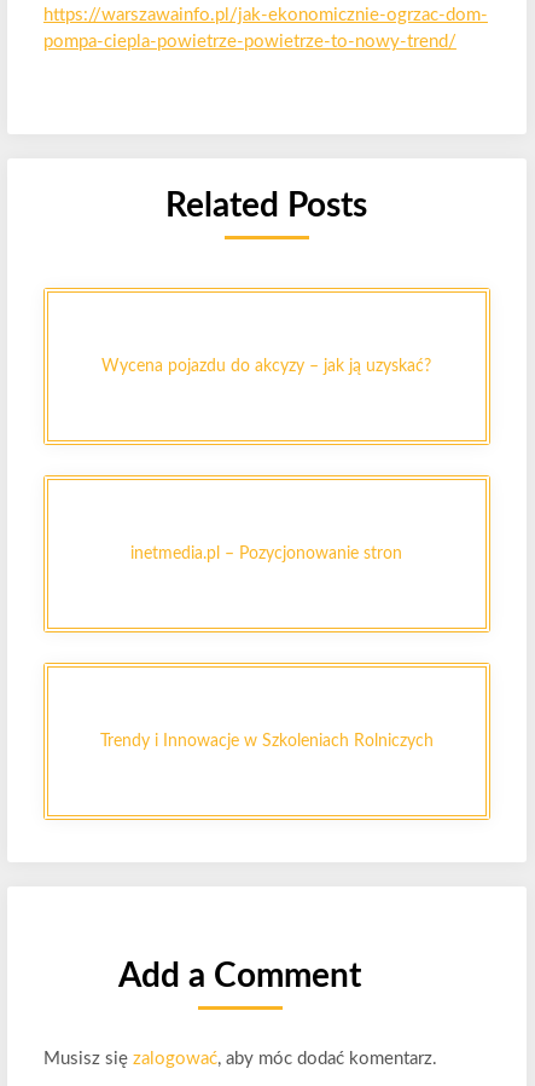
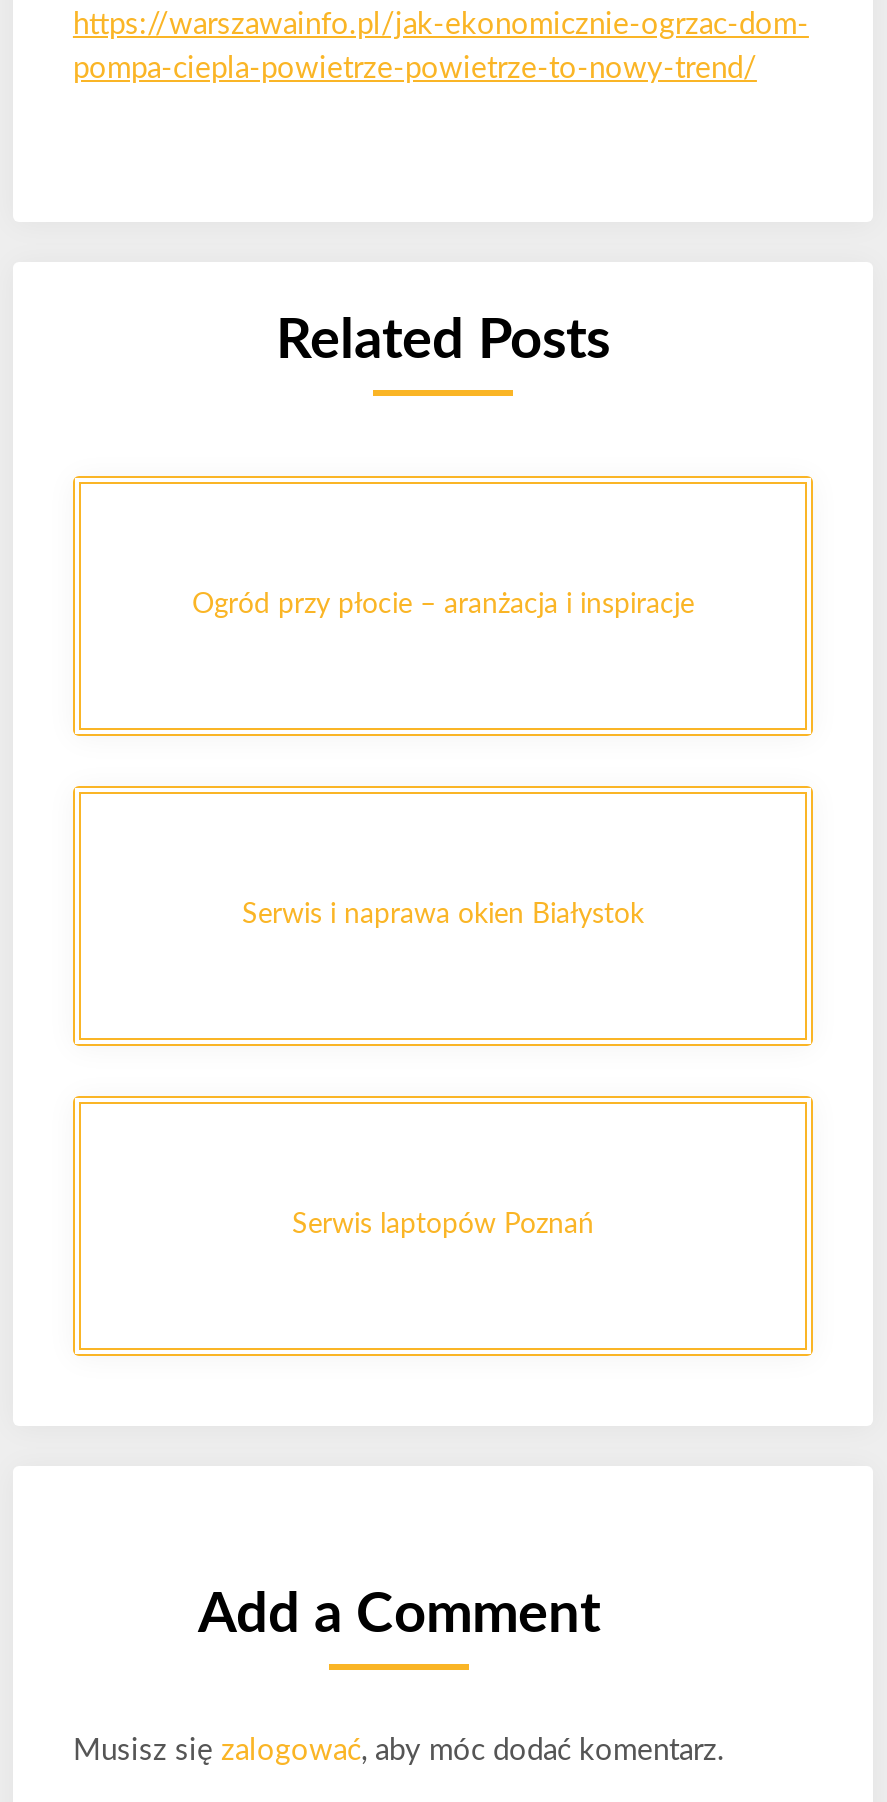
[102,357,432,374] Wycena pojazdu do akcyzy – jak ją uzyskać? -> [192,591,694,619] Ogród przy płocie – aranżacja i inspiracje
[131,545,403,562] inetmedia.pl – Pozycjonowanie stron -> [242,901,644,929] Serwis i naprawa okien Białystok
[100,732,434,749] Trendy i Innowacje w Szkoleniach Rolniczych -> [292,1211,594,1239] Serwis laptopów Poznań

